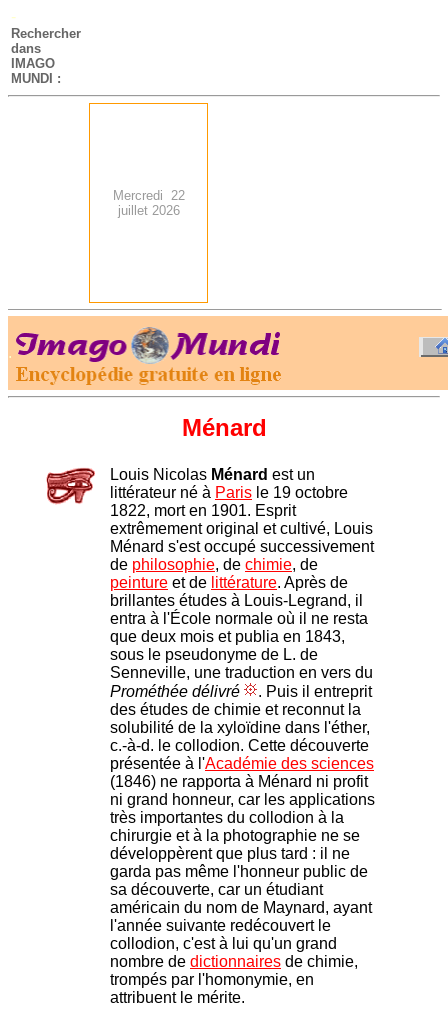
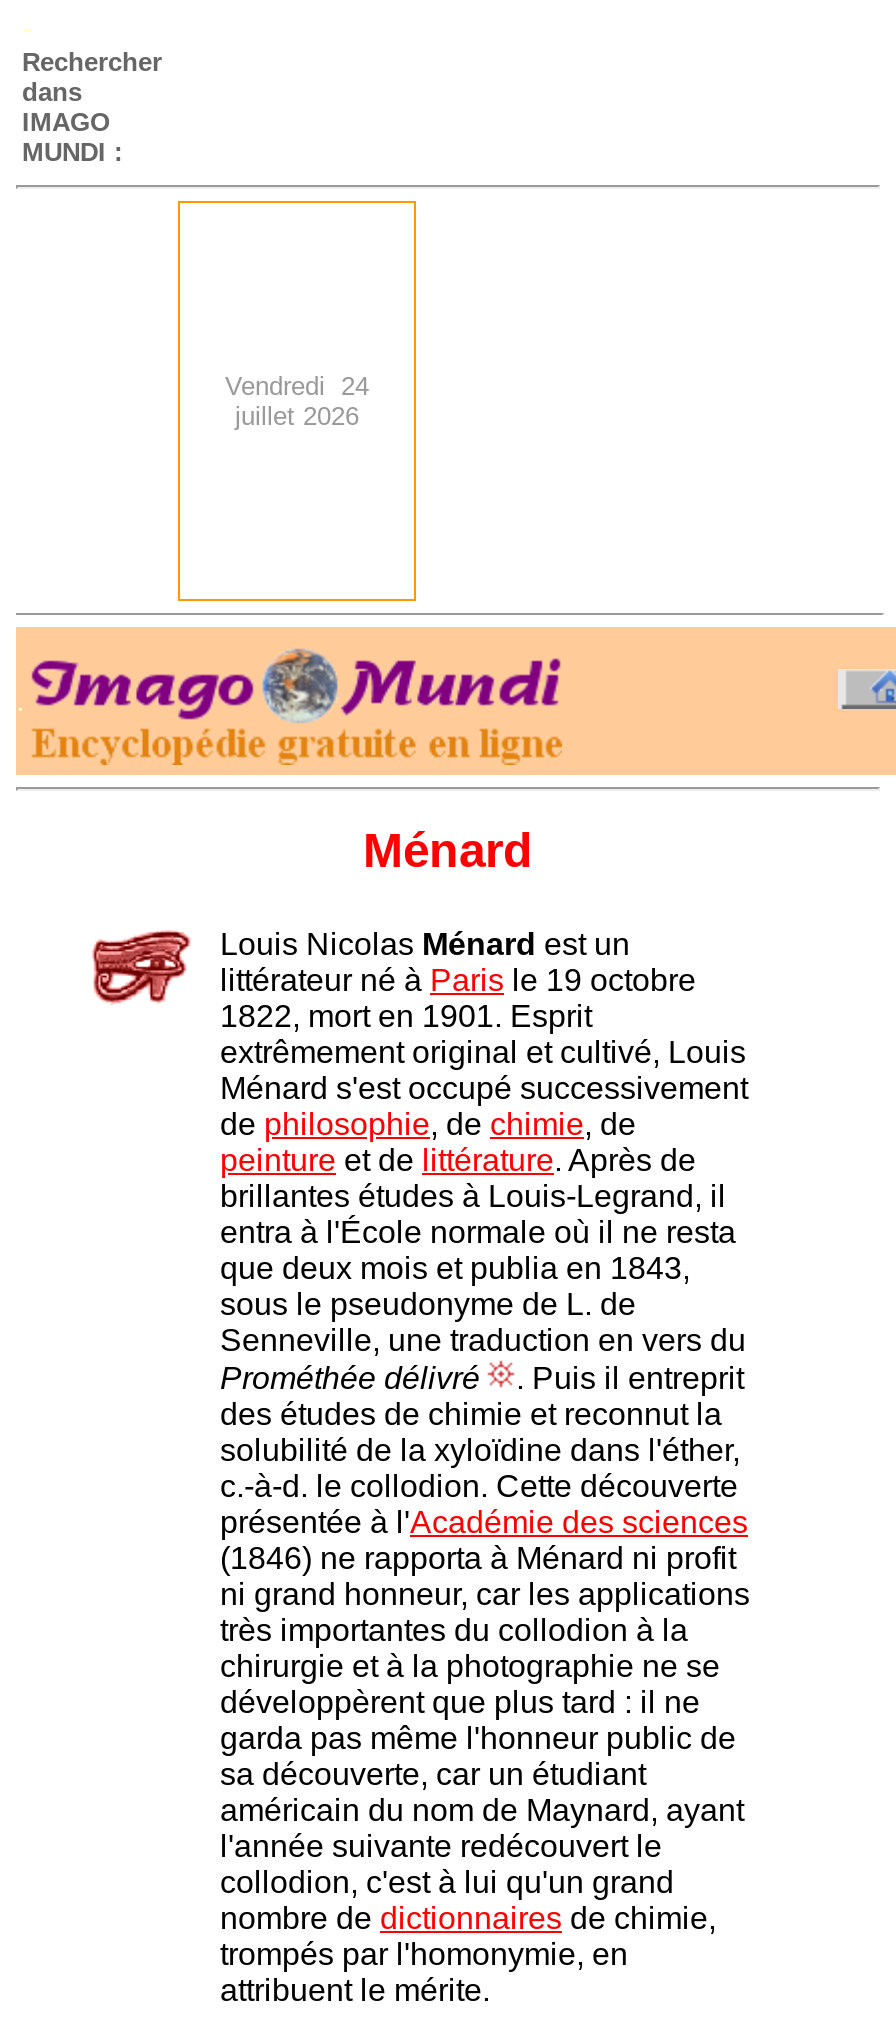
[112,188,184,203] Mercredi 22 -> [225,371,369,401] Vendredi 24

